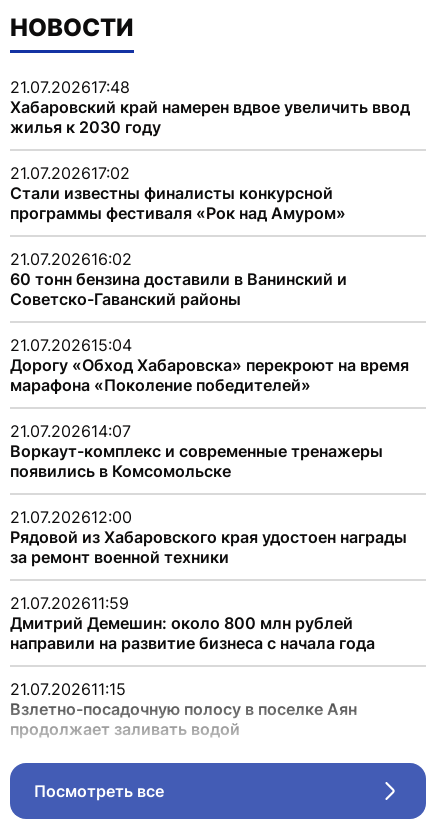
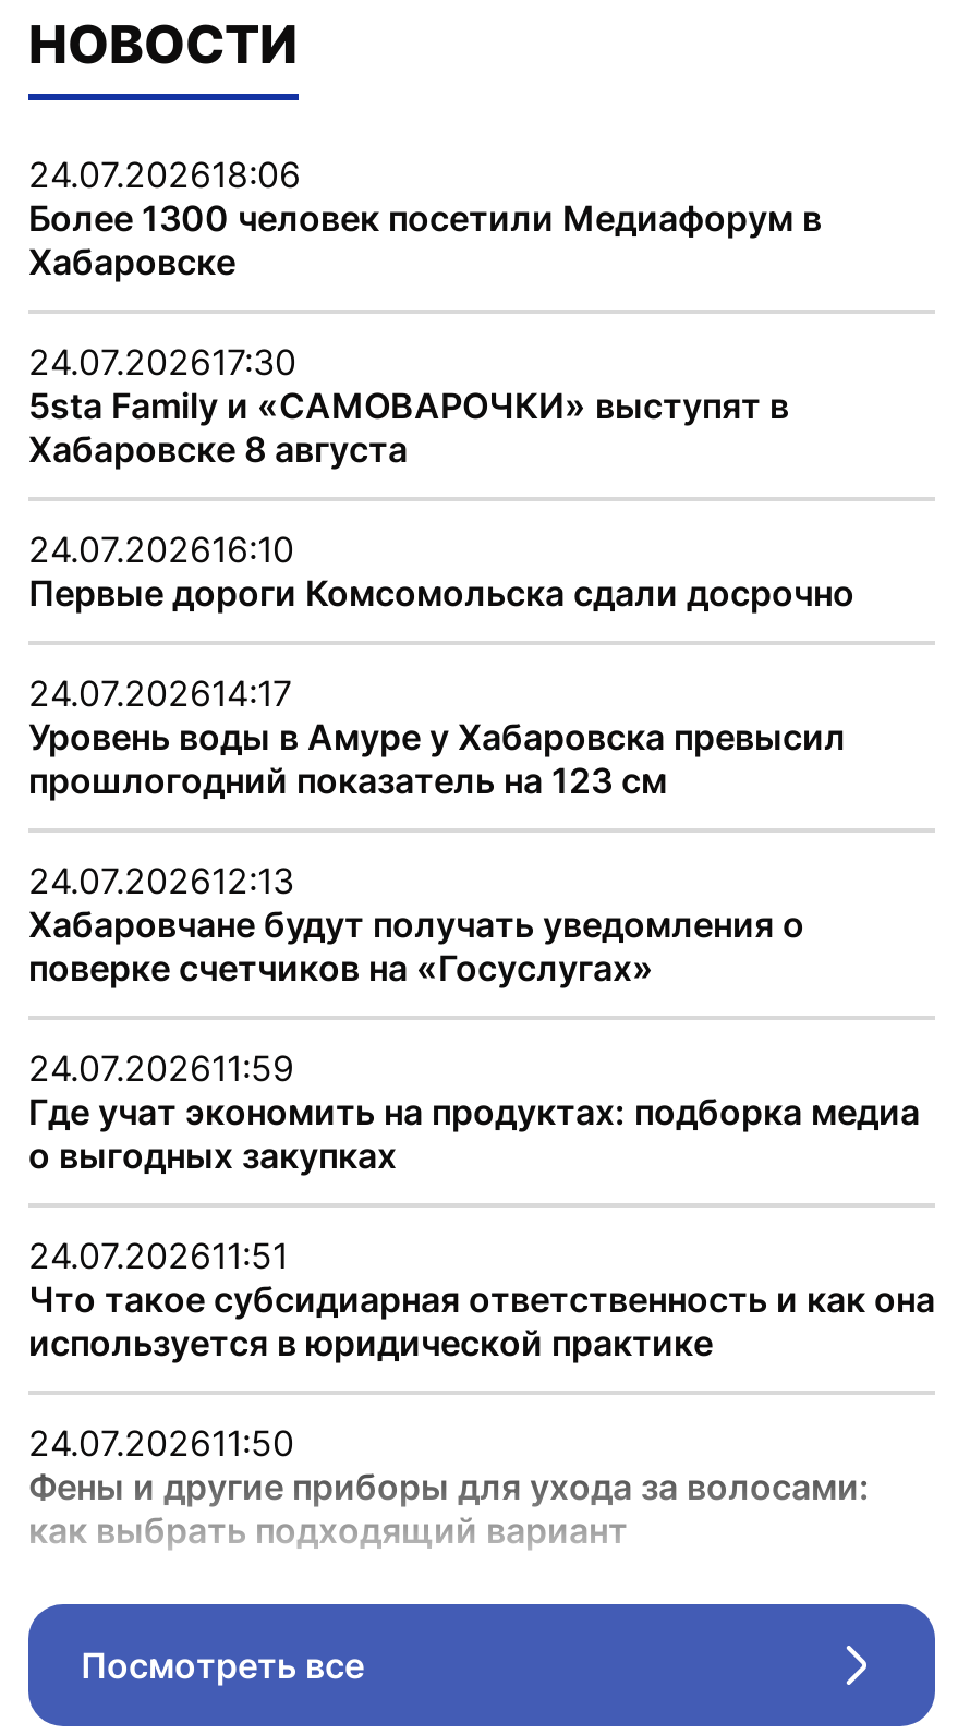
[10,77,410,137] 21.07.202617:48 | Хабаровский край намерен вдвое увеличить ввод | жилья к 2030 году -> [28,153,822,283] 24.07.202618:06 | Более 1300 человек посетили Медиафорум в | Хабаровске
[10,163,346,223] 21.07.202617:02 | Стали известны финалисты конкурсной | программы фестиваля «Рок над Амуром» -> [28,340,789,471] 24.07.202617:30 | 5sta Family и «САМОВАРОЧКИ» выступят в | Хабаровске 8 августа
[10,249,347,309] 21.07.202616:02 | 60 тонн бензина доставили в Ванинский и | Советско-Гаванский районы -> [28,527,854,615] 24.07.202616:10 | Первые дороги Комсомольска сдали досрочно
[10,335,409,395] 21.07.202615:04 | Дорогу «Обход Хабаровска» перекроют на время | марафона «Поколение победителей» -> [28,671,846,802] 24.07.202614:17 | Уровень воды в Амуре у Хабаровска превысил | прошлогодний показатель на 123 см
[10,421,383,481] 21.07.202614:07 | Воркаут-комплекс и современные тренажеры | появились в Комсомольске -> [28,859,804,990] 24.07.202612:13 | Хабаровчане будут получать уведомления о | поверке счетчиков на «Госуслугах»
[10,507,407,567] 21.07.202612:00 | Рядовой из Хабаровского края удостоен награды | за ремонт военной техники -> [28,1046,920,1177] 24.07.202611:59 | Где учат экономить на продуктах: подборка медиа | о выгодных закупках
[10,593,375,653] 21.07.202611:59 | Дмитрий Демешин: около 800 млн рублей | направили на развитие бизнеса с начала года -> [28,1234,935,1364] 24.07.202611:51 | Что такое субсидиарная ответственность и как она | используется в юридической практике
[10,679,357,739] 21.07.202611:15 | Взлетно-посадочную полосу в поселке Аян | продолжает заливать водой -> [28,1421,870,1552] 24.07.202611:50 | Фены и другие приборы для ухода за волосами: | как выбрать подходящий вариант

